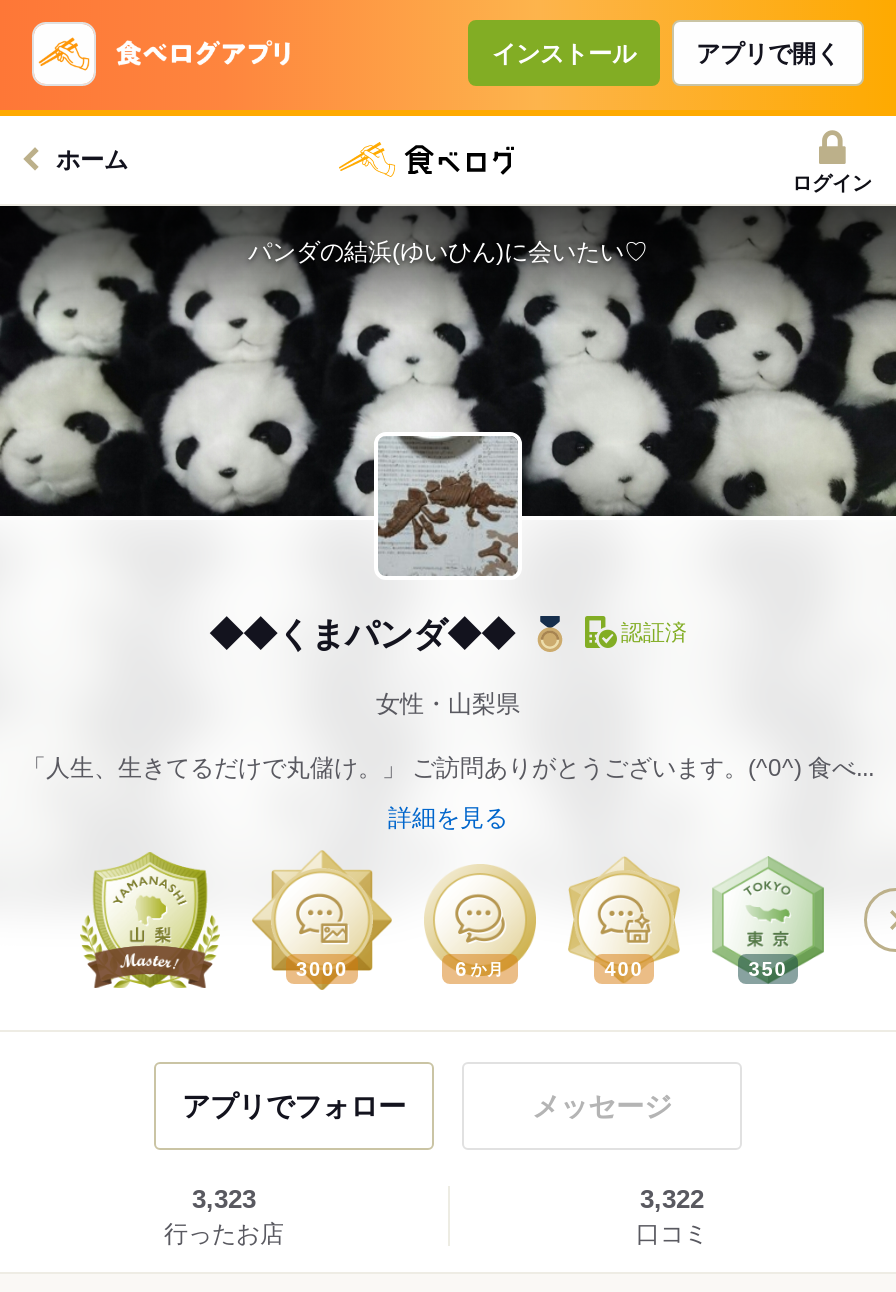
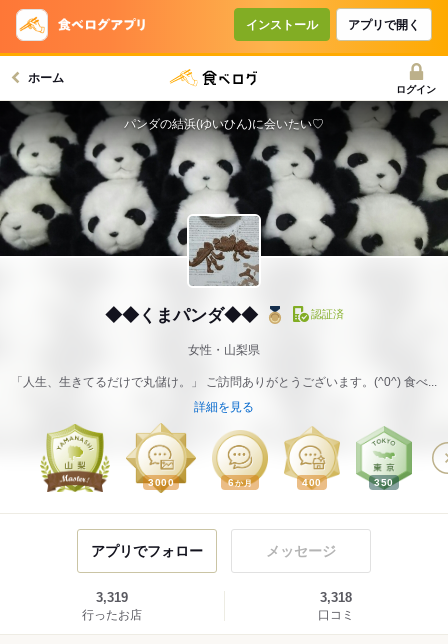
[192,1184,256,1214] 3,323 -> [96,590,128,605] 3,319
[640,1184,704,1214] 3,322 -> [320,590,352,605] 3,318

